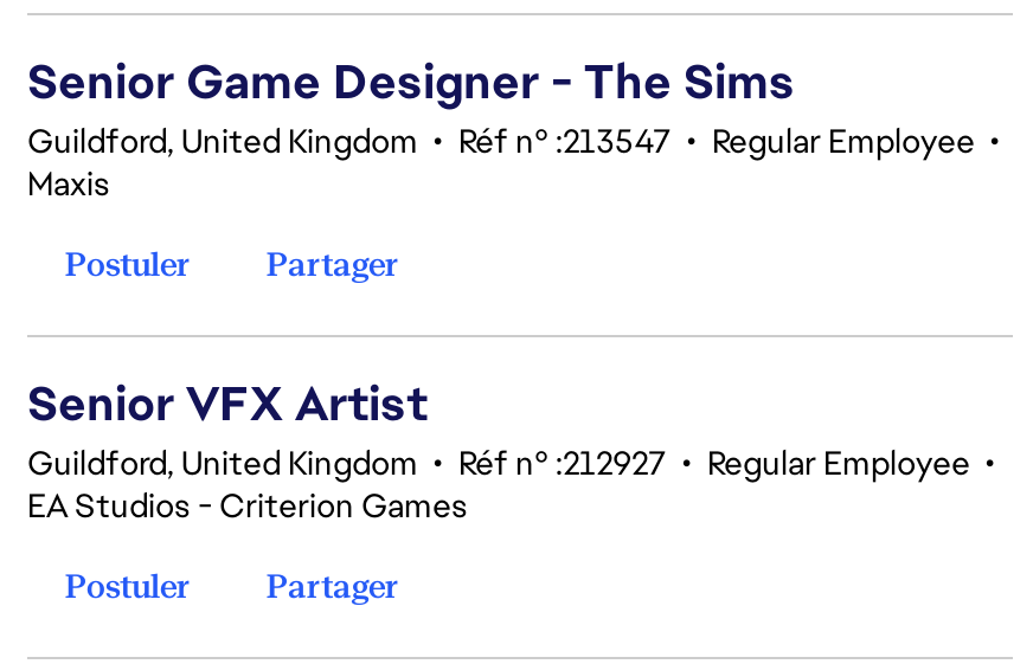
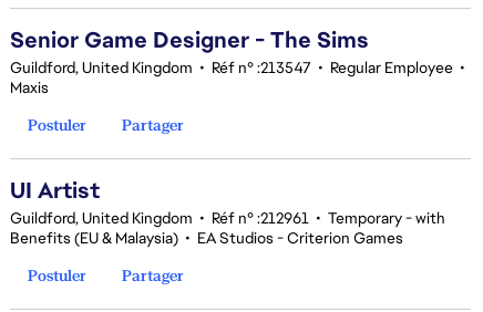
[27,373,1003,527] Senior VFX Artist | Guildford, United Kingdom • Réf n° :212927 • Regular Employee • | EA Studios - Criterion Games -> [10,176,445,248] UI Artist | Guildford, United Kingdom • Réf n° :212961 • Temporary - with | Benefits (EU & Malaysia) • EA Studios - Criterion Games

